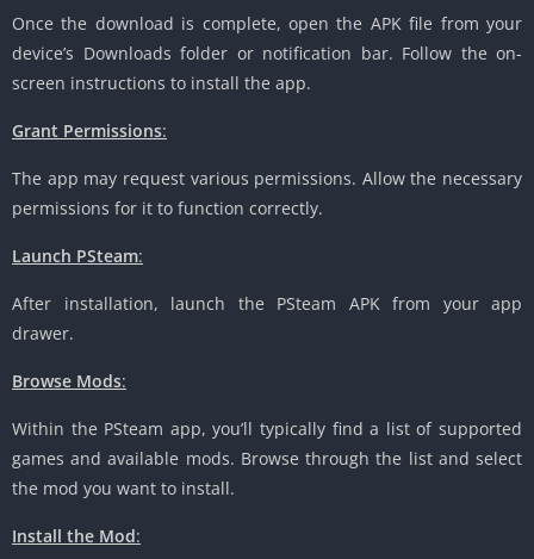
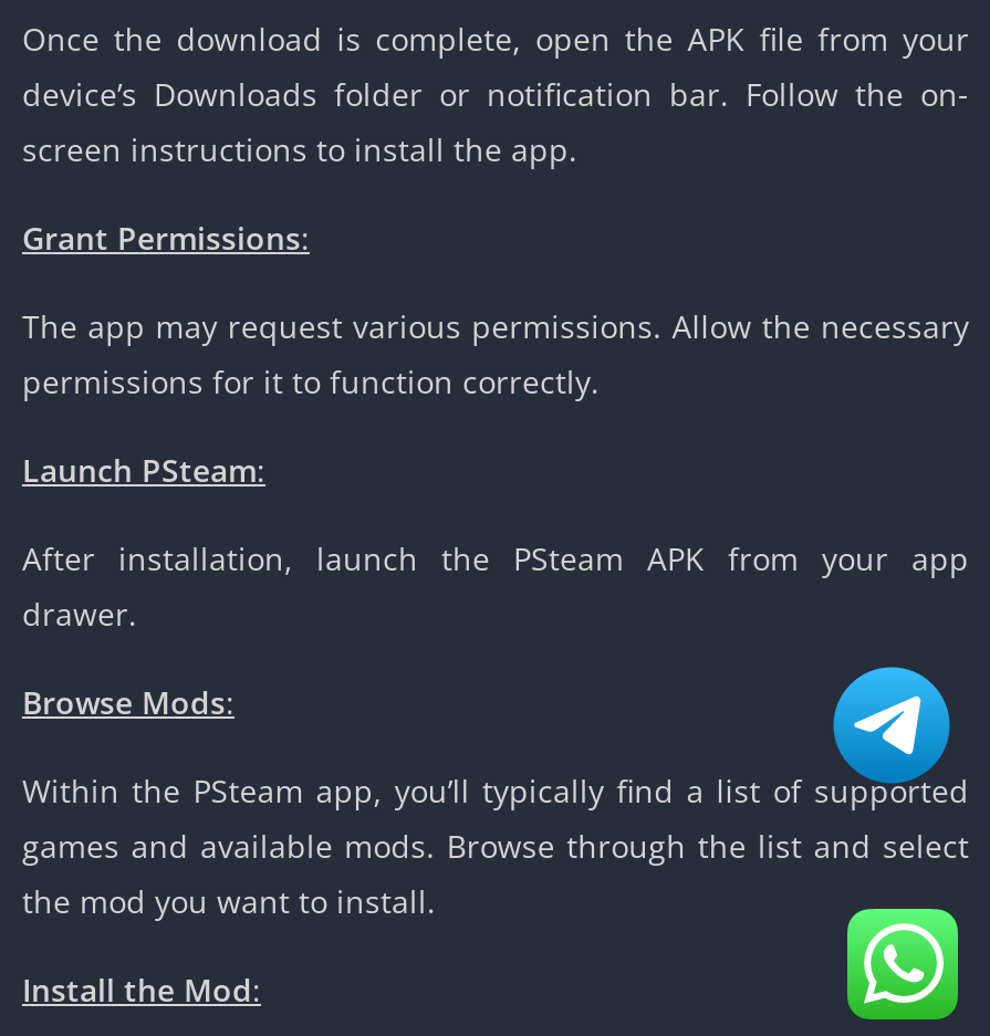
none -> [832,666,951,765] [image]
none -> [845,907,960,1022] [image]

